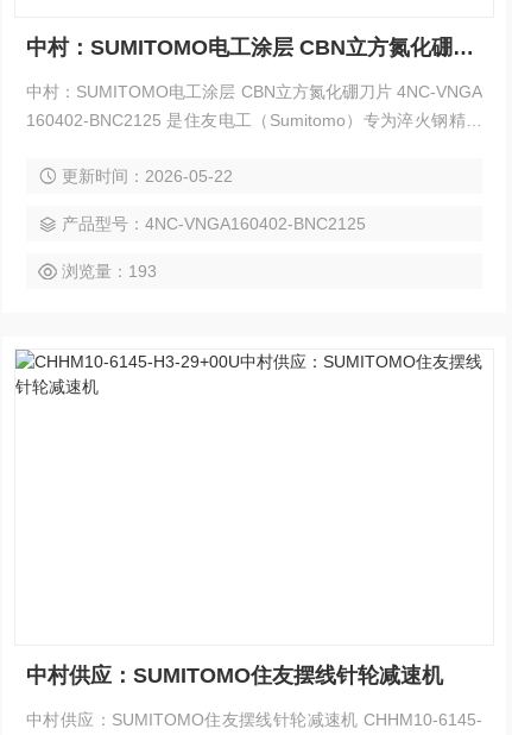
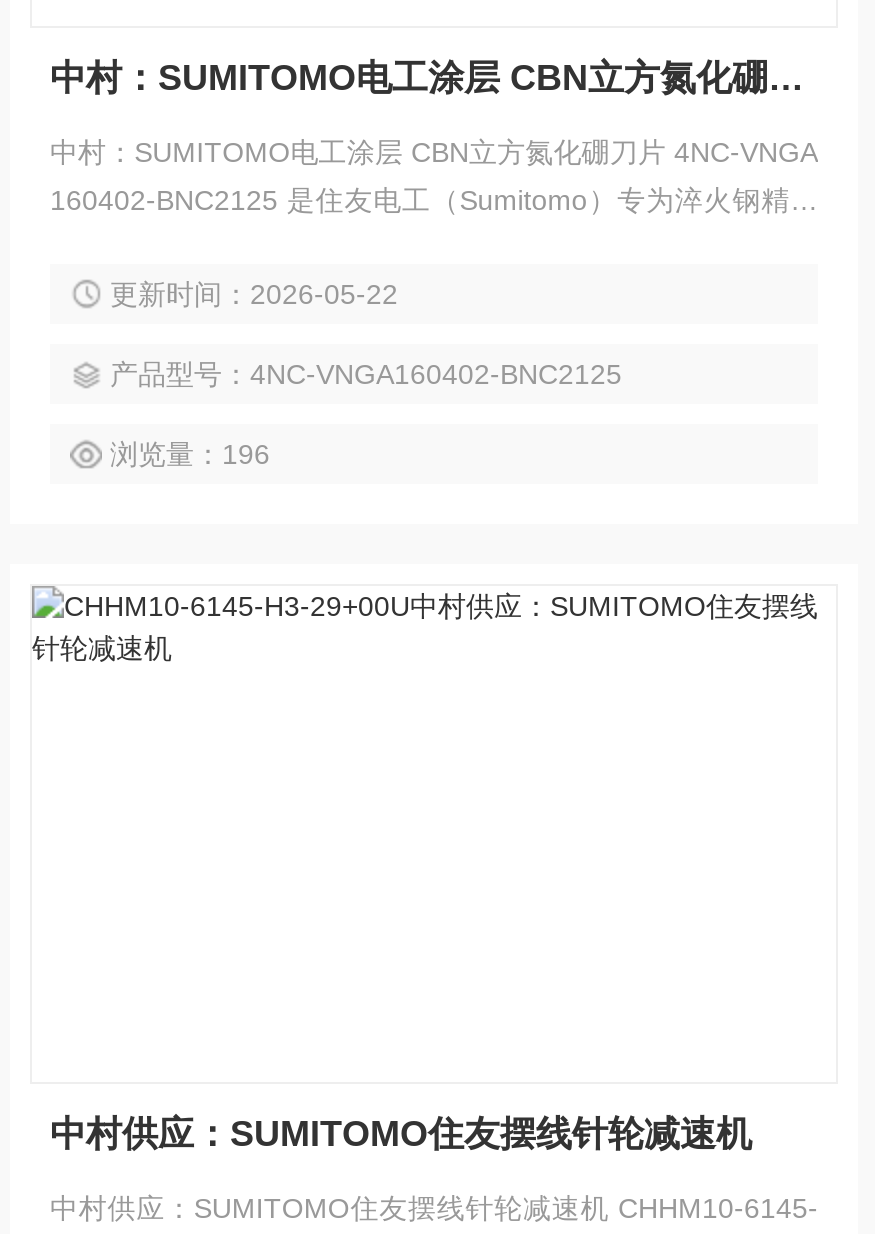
[62,262,157,281] 浏览量：193 -> [110,438,270,470] 浏览量：196

